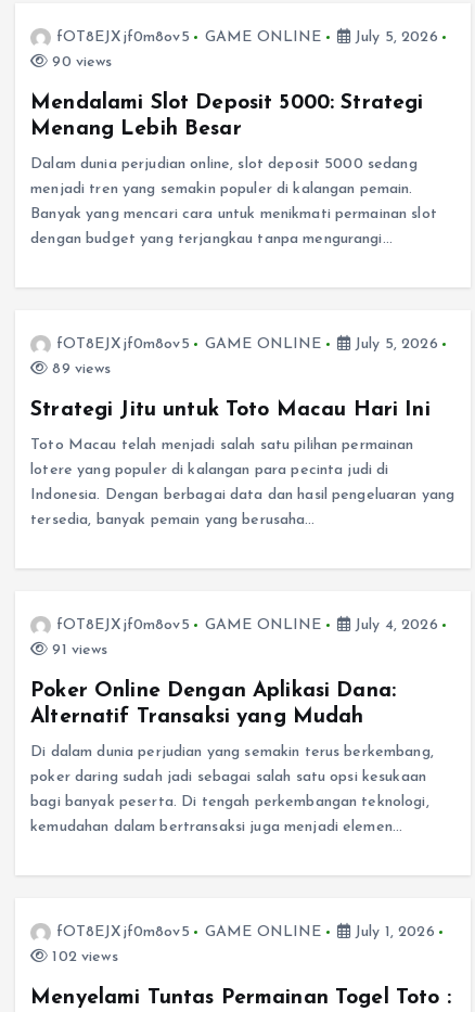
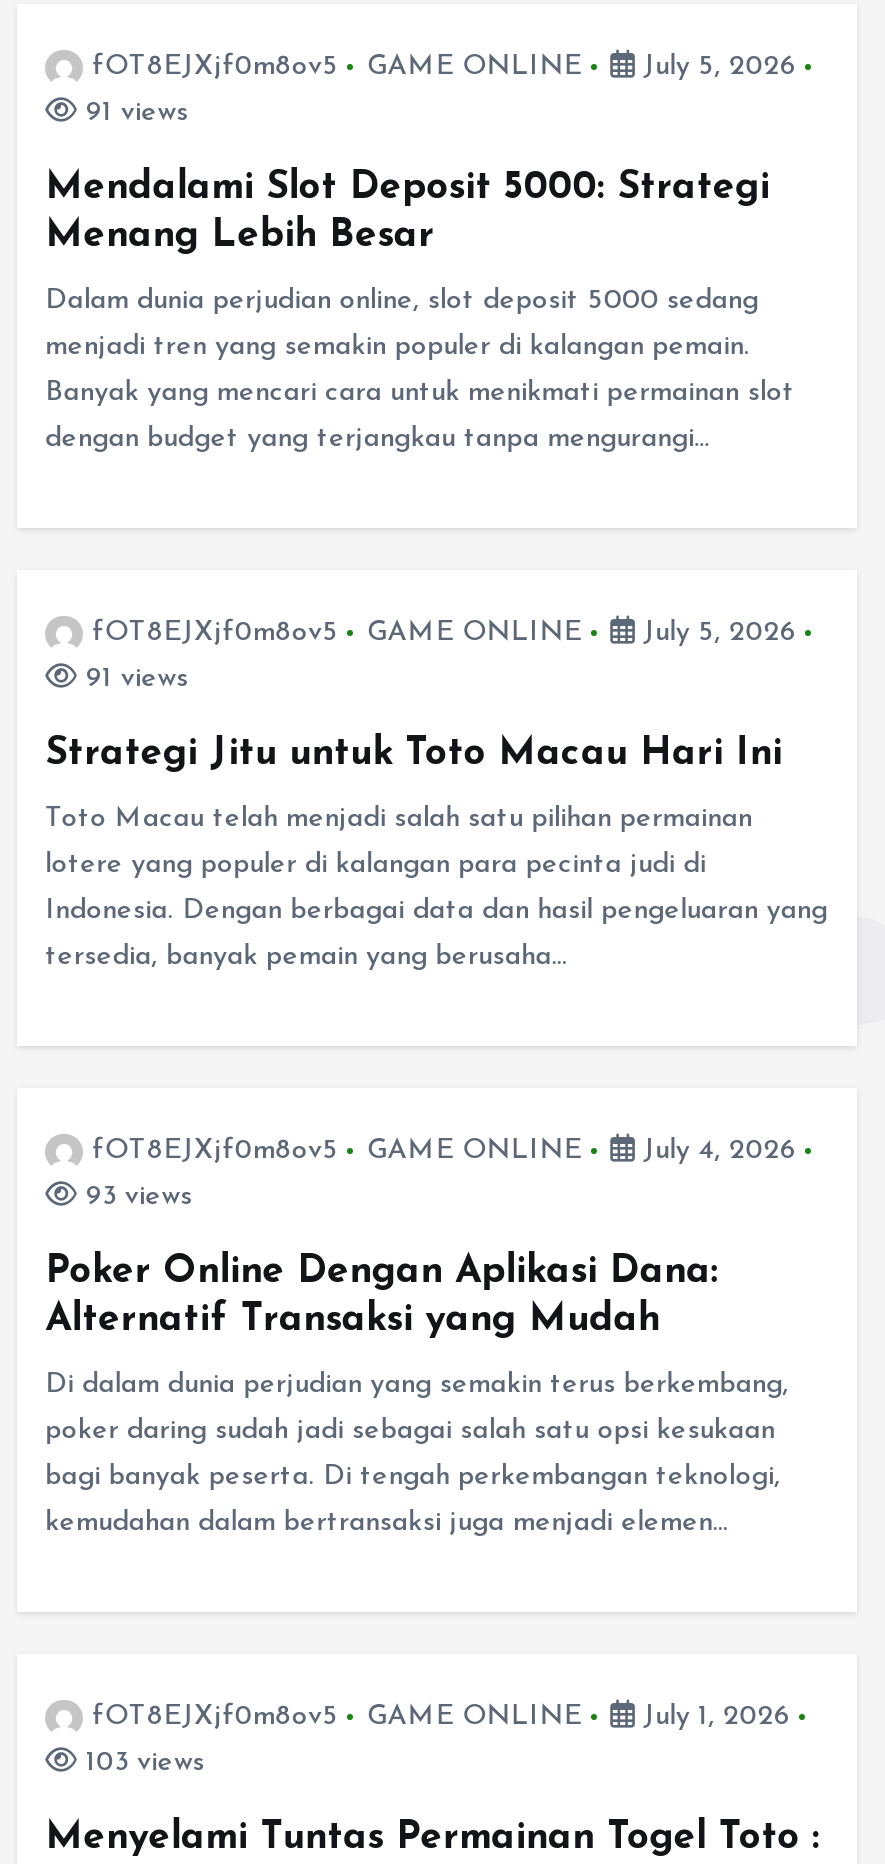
[48,54,112,70] 90 views -> [78,98,188,128] 91 views
[48,361,111,377] 89 views -> [78,664,188,694] 91 views
[48,642,108,658] 91 views -> [78,1181,192,1211] 93 views
[48,949,118,965] 102 views -> [78,1747,204,1777] 103 views

